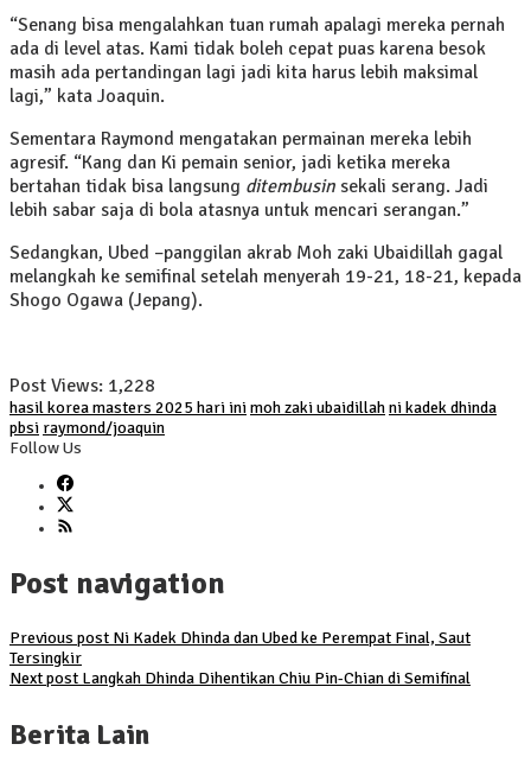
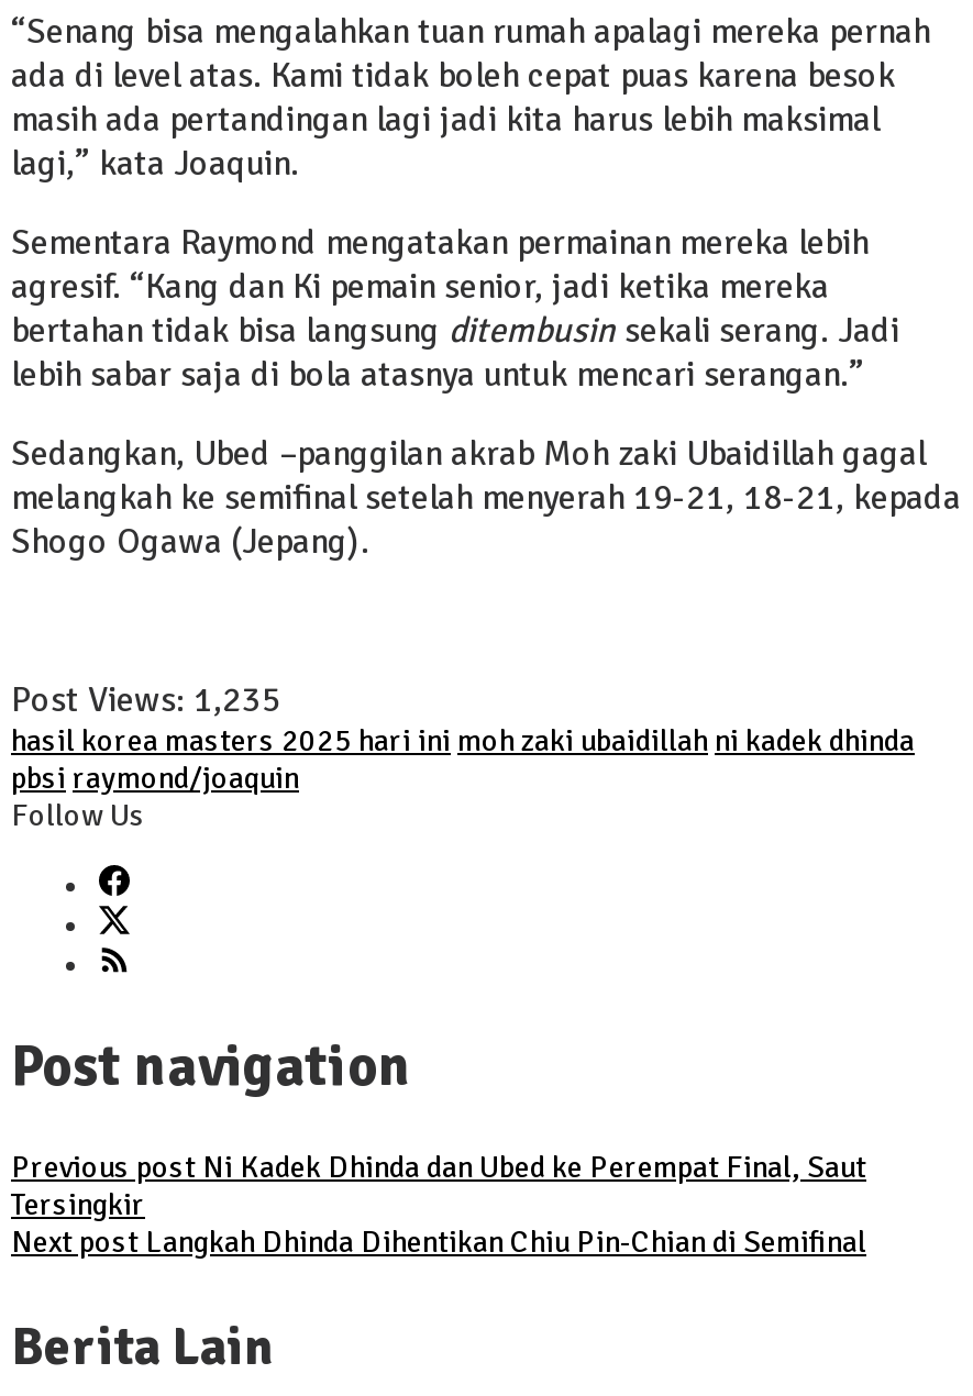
[9,374,155,398] Post Views: 1,228 -> [11,678,281,722] Post Views: 1,235

